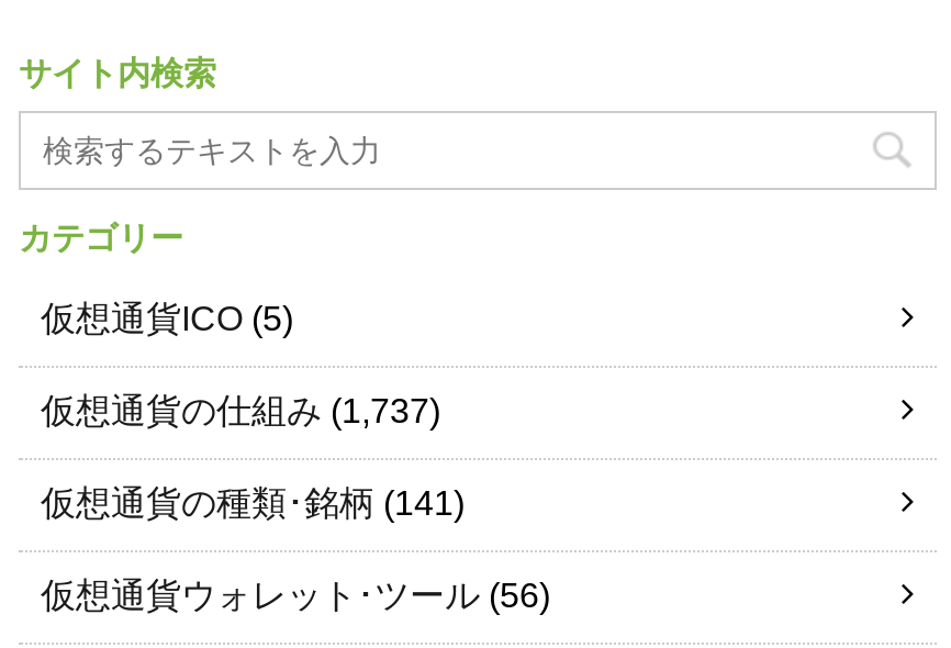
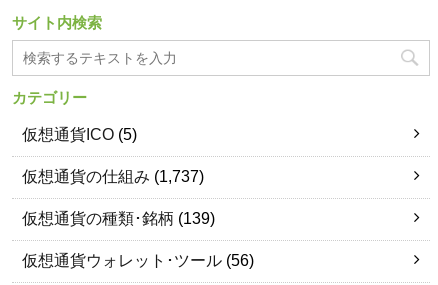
[41,483,465,521] 仮想通貨の種類･銘柄(141) -> [22,210,215,227] 仮想通貨の種類･銘柄(139)

